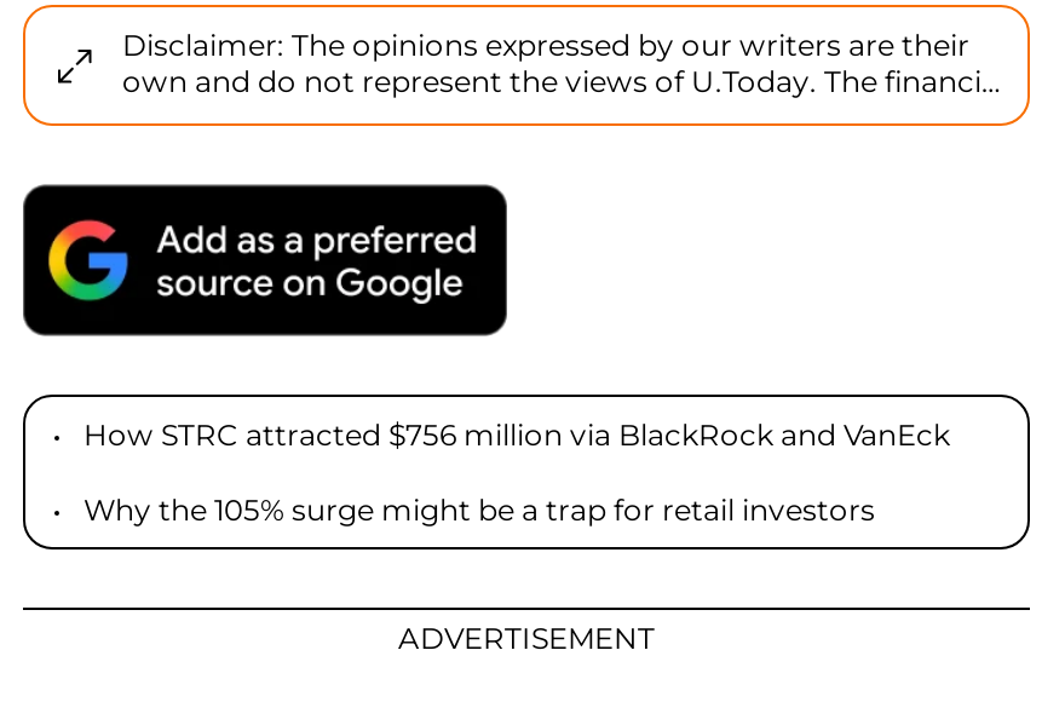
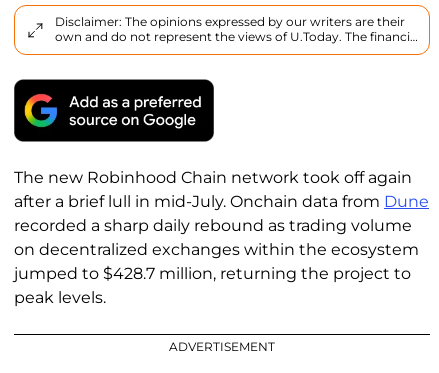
[84,417,950,529] How STRC attracted $756 million via BlackRock and VanEck | Why the 105% surge might be a trap for retail investors -> [14,168,429,307] The new Robinhood Chain network took off again | after a brief lull in mid-July. Onchain data from Dune | recorded a sharp daily rebound as trading volume | on decentralized exchanges within the ecosystem | jumped to $428.7 million, returning the project to | peak levels.

